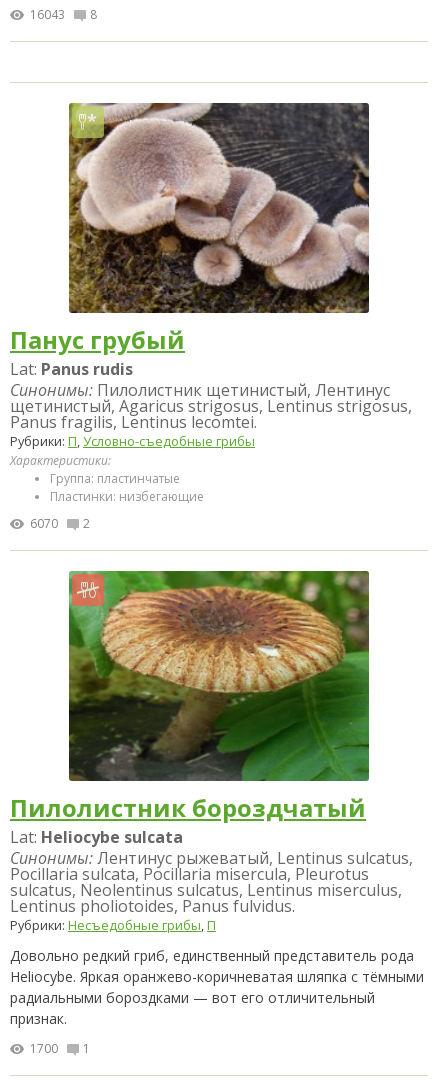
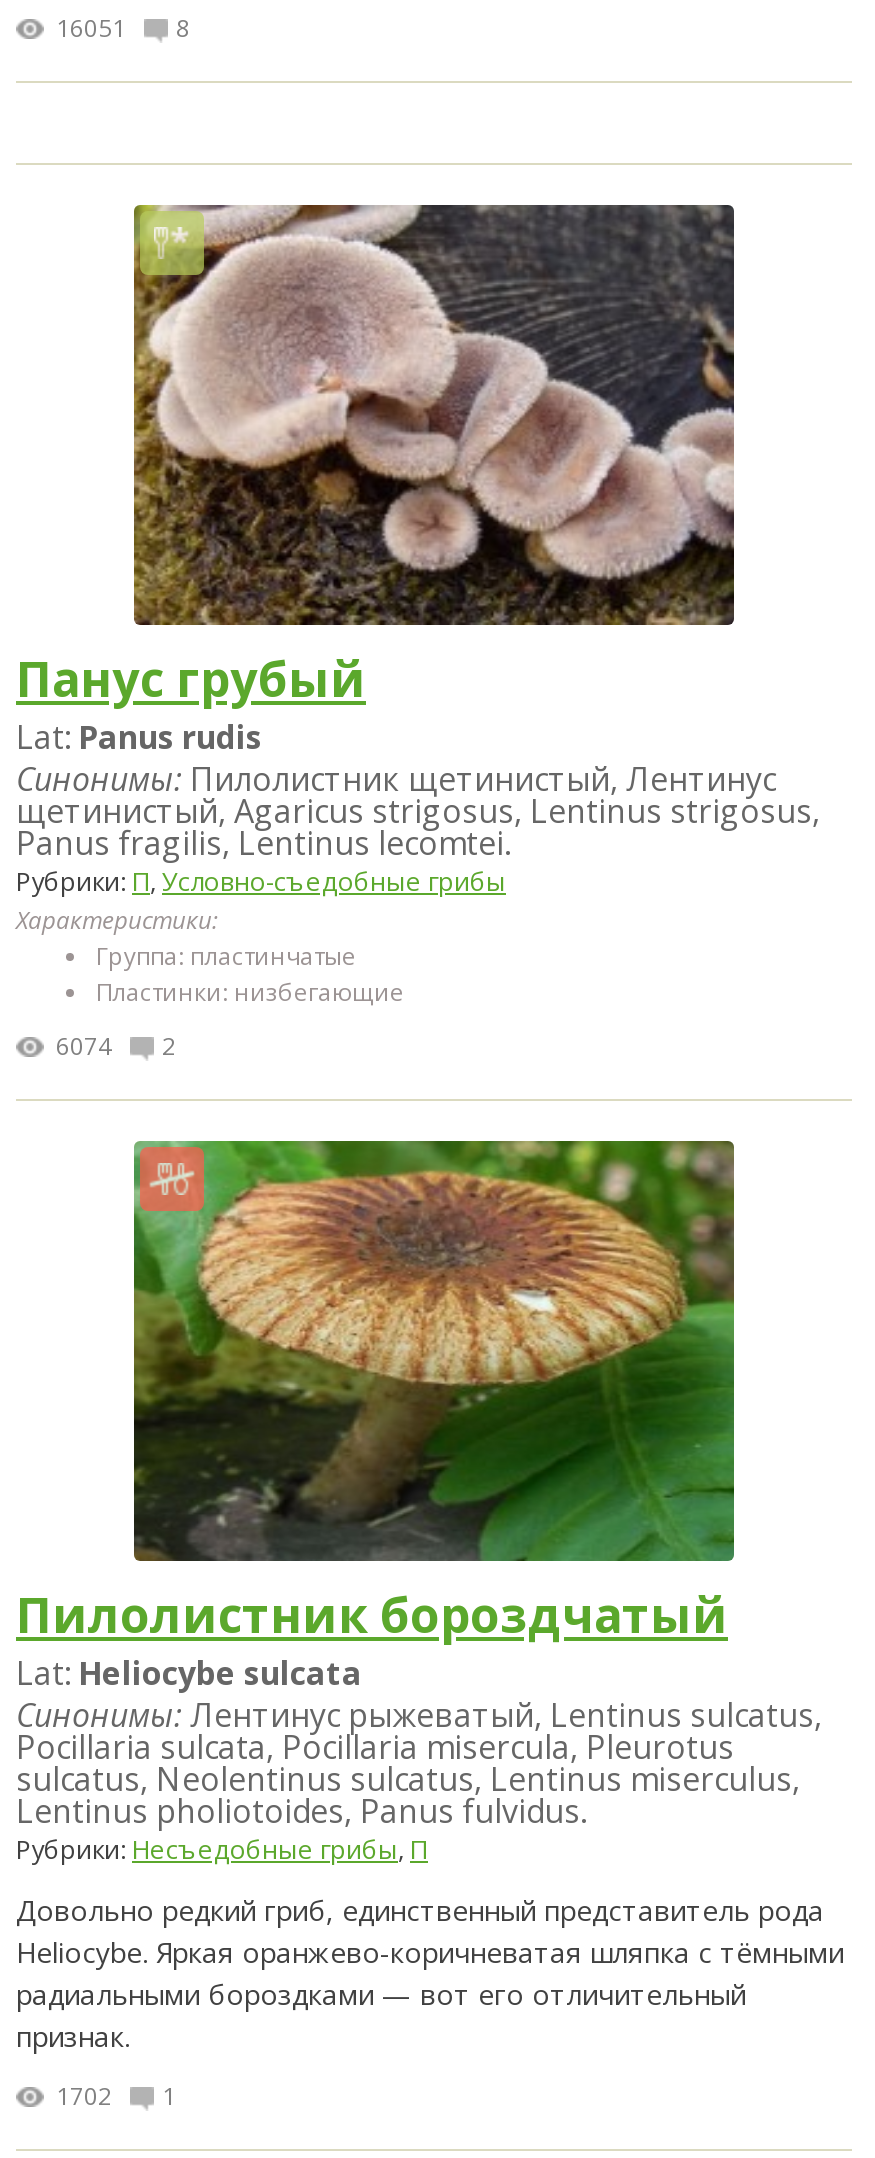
[30,6,97,23] 16043 8 -> [56,10,190,44] 16051 8
[30,515,90,532] 6070 2 -> [56,1029,176,1063] 6074 2
[30,1040,90,1057] 1700 1 -> [56,2079,176,2113] 1702 1

